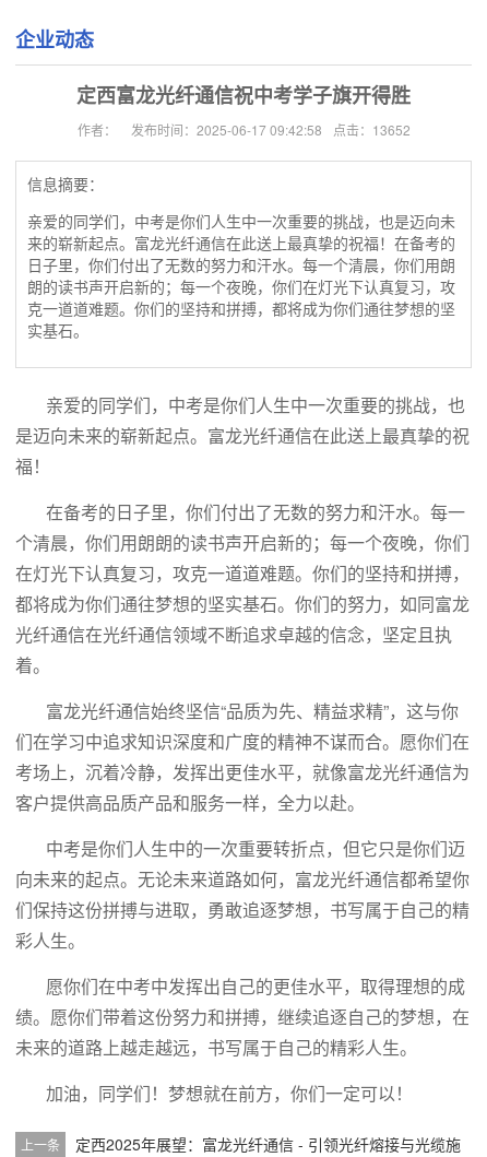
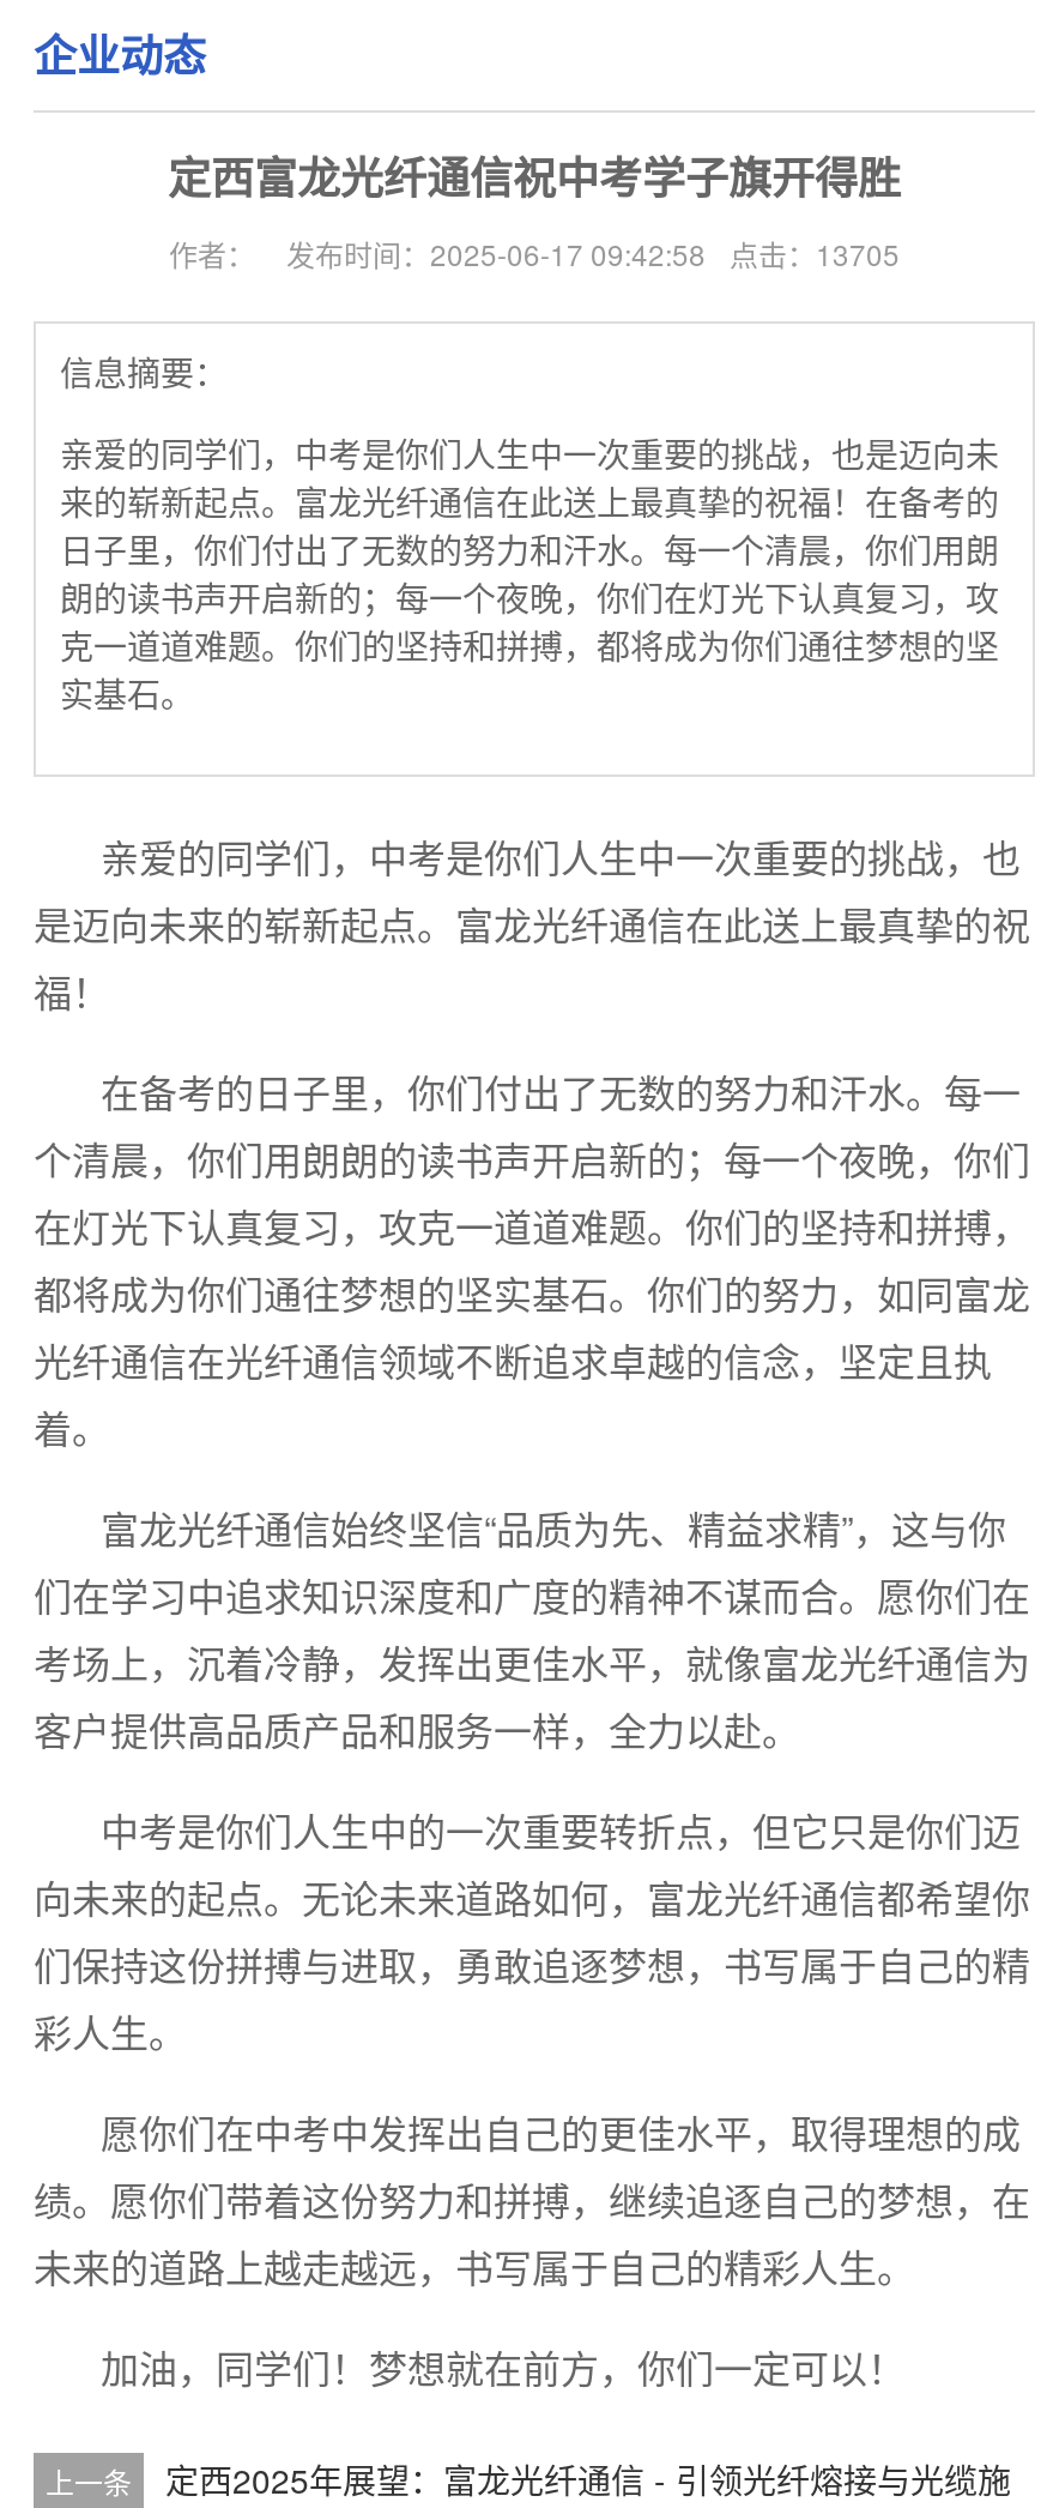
[130,120,410,139] 发布时间：2025-06-17 09:42:58 点击：13652 -> [286,233,900,273] 发布时间：2025-06-17 09:42:58 点击：13705

